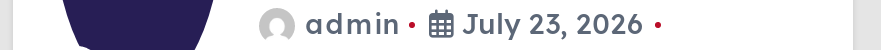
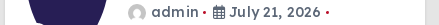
[305,6,645,42] admin July 23, 2026 -> [151,3,321,21] admin July 21, 2026

